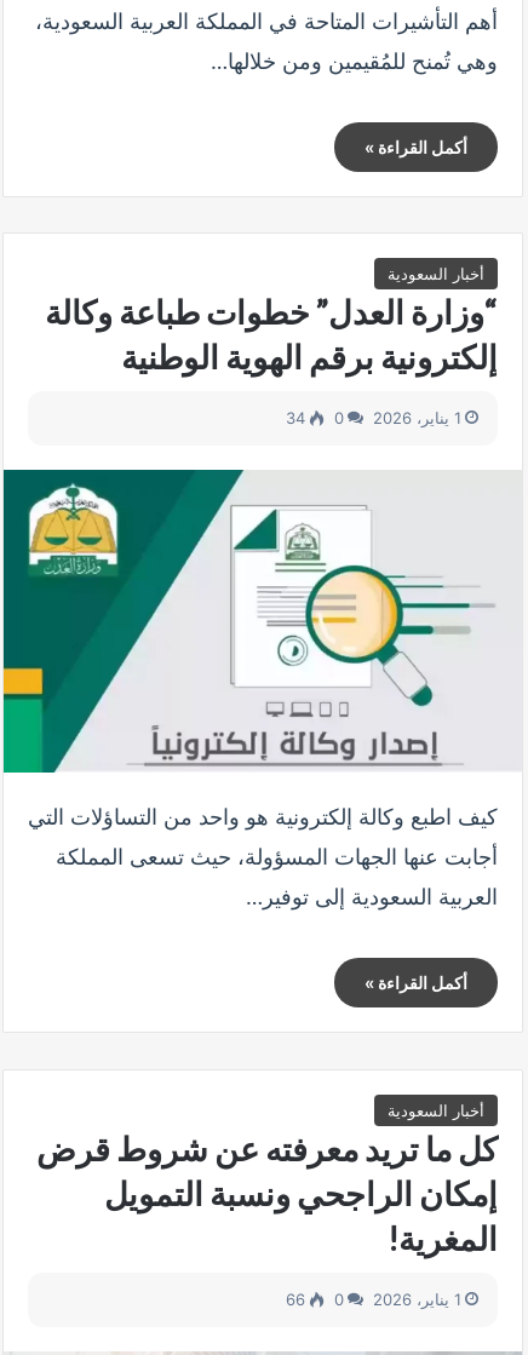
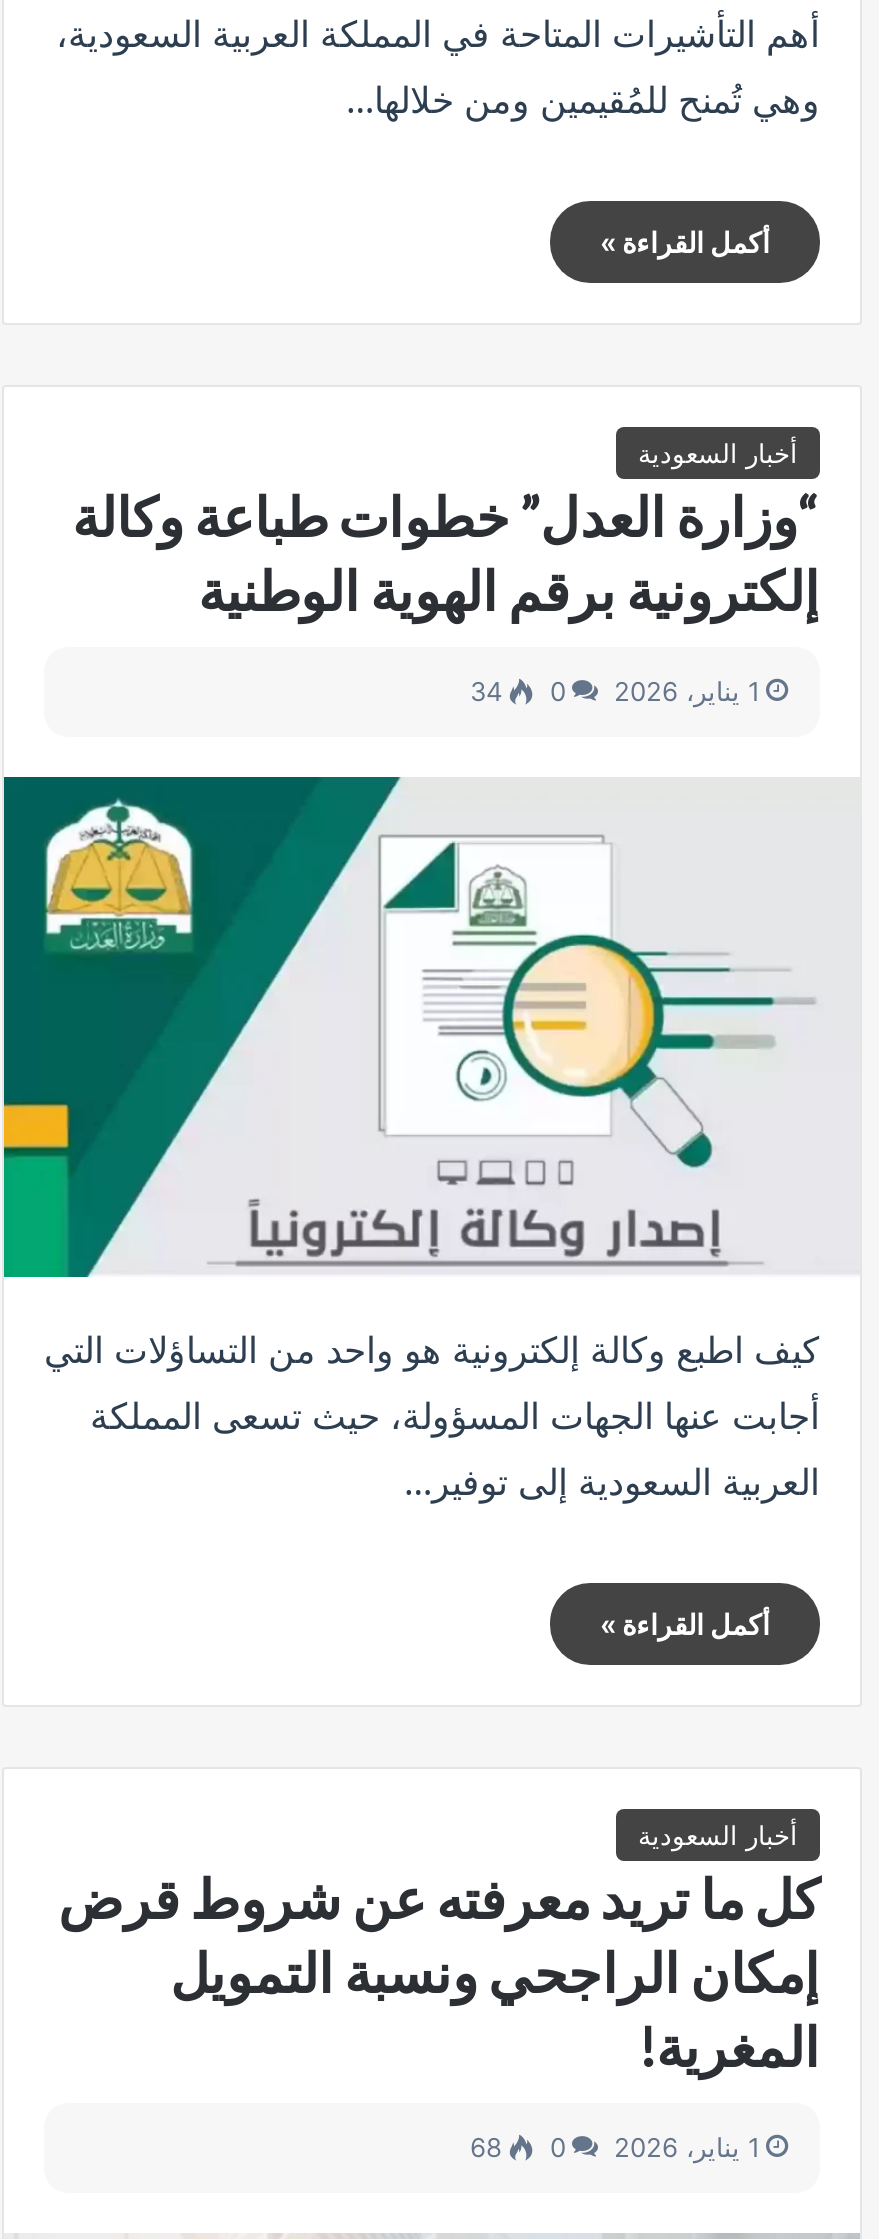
[286,1289,344,1308] 66 0 -> [470,2130,566,2162] 68 0

